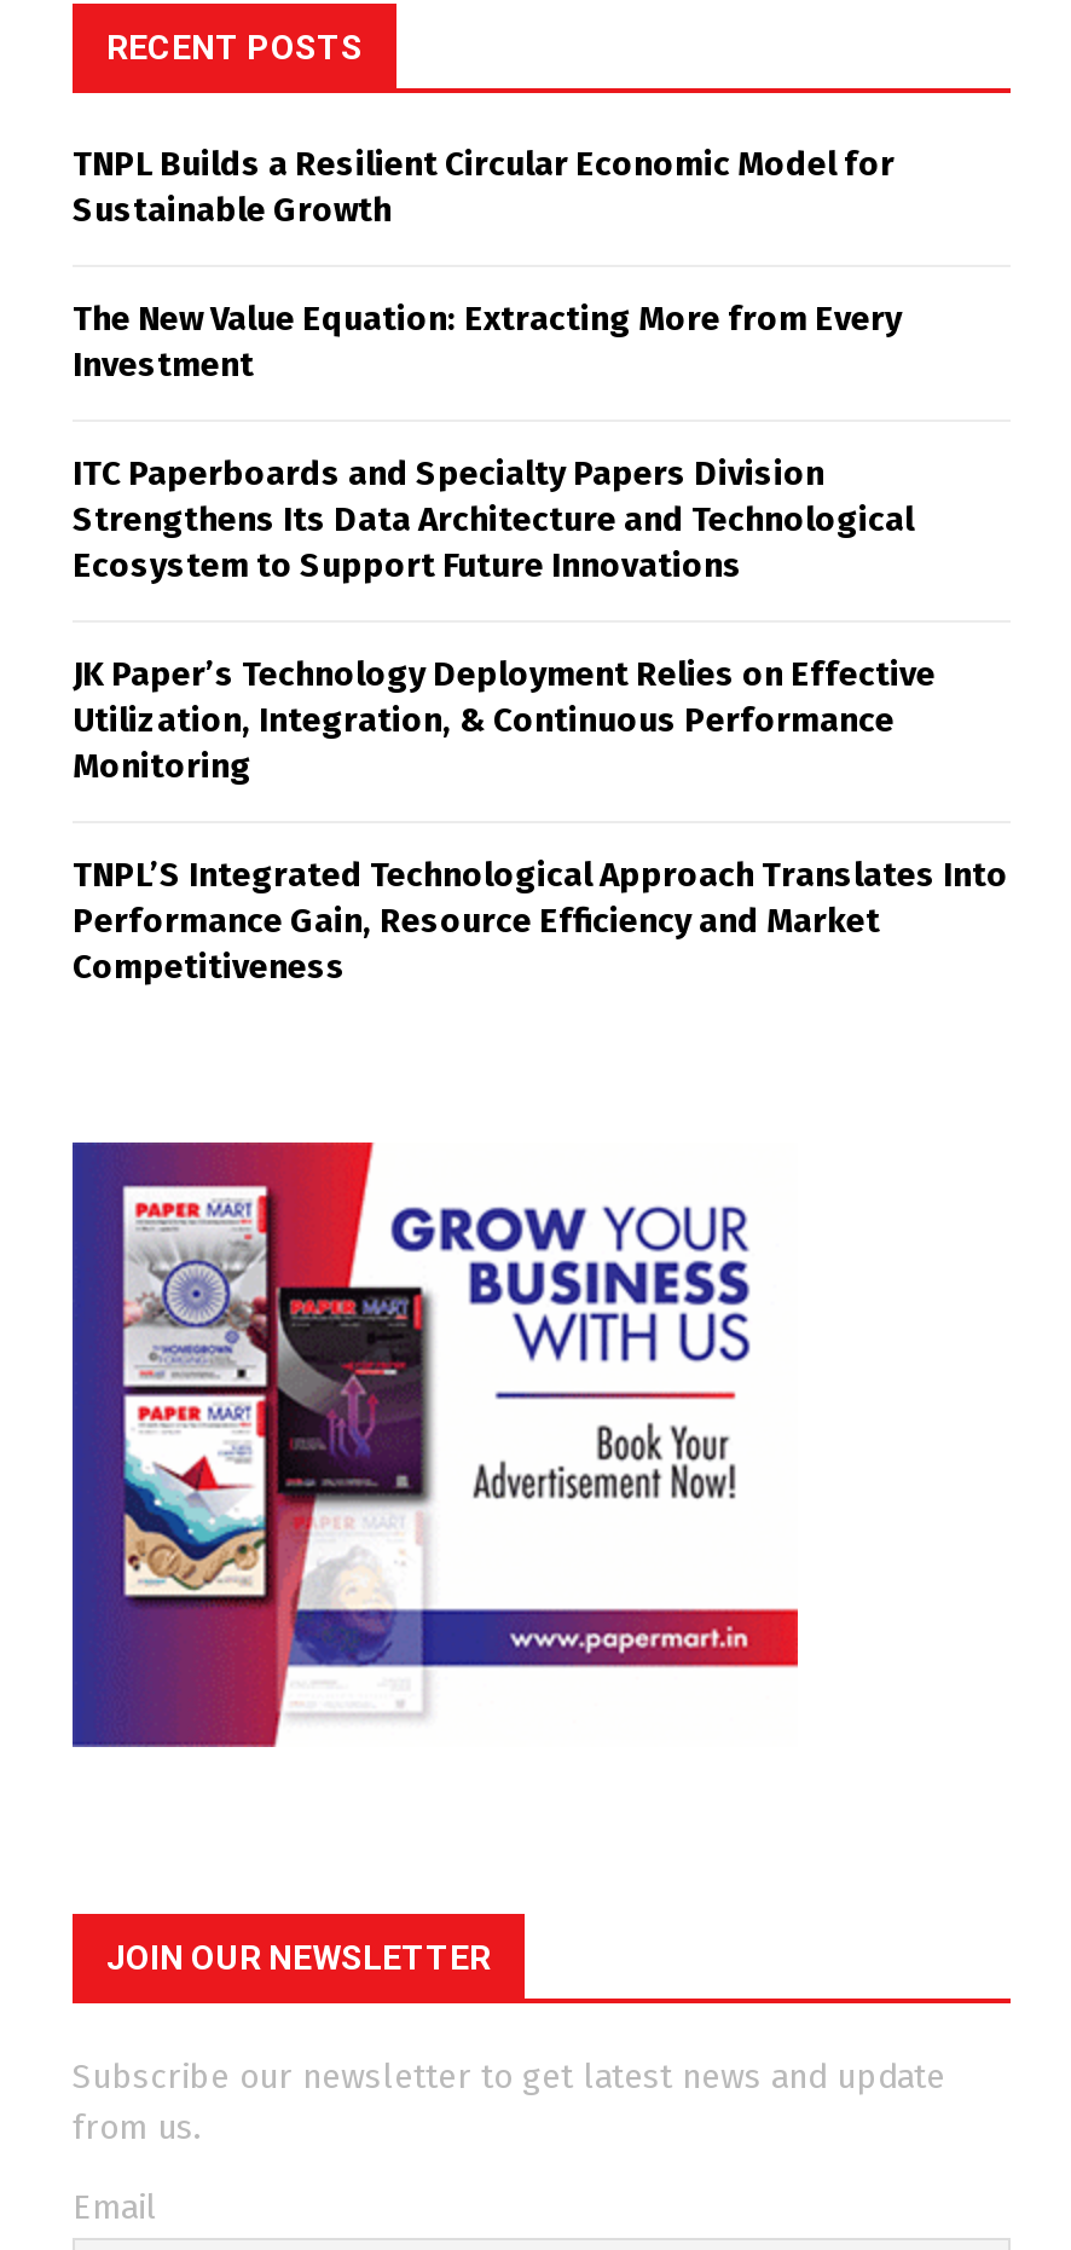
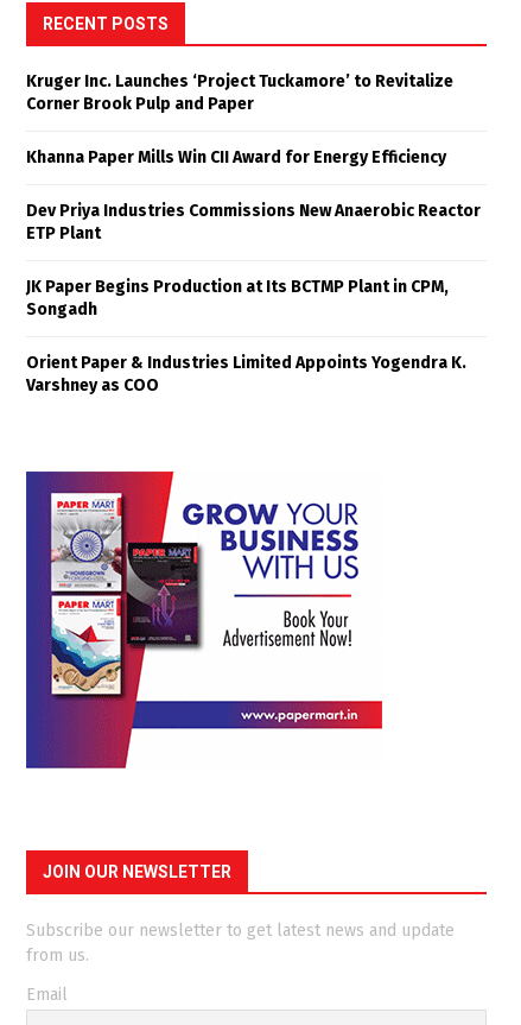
[73,144,895,231] TNPL Builds a Resilient Circular Economic Model for | Sustainable Growth -> [26,72,453,114] Kruger Inc. Launches ‘Project Tuckamore’ to Revitalize | Corner Brook Pulp and Paper
[73,299,902,386] The New Value Equation: Extracting More from Every | Investment -> [26,148,450,168] Khanna Paper Mills Win CII Award for Energy Efficiency
[73,454,914,587] ITC Paperboards and Specialty Papers Division | Strengthens Its Data Architecture and Technological | Ecosystem to Support Future Innovations -> [26,201,481,244] Dev Priya Industries Commissions New Anaerobic Reactor | ETP Plant
[73,655,936,788] JK Paper’s Technology Deployment Relies on Effective | Utilization, Integration, & Continuous Performance | Monitoring -> [26,277,449,320] JK Paper Begins Production at Its BCTMP Plant in CPM, | Songadh
[73,855,1008,988] TNPL’S Integrated Technological Approach Translates Into | Performance Gain, Resource Efficiency and Market | Competitiveness -> [26,353,466,396] Orient Paper & Industries Limited Appoints Yogendra K. | Varshney as COO
[278,1510,430,1718] [image] -> [128,653,199,738] [image]

